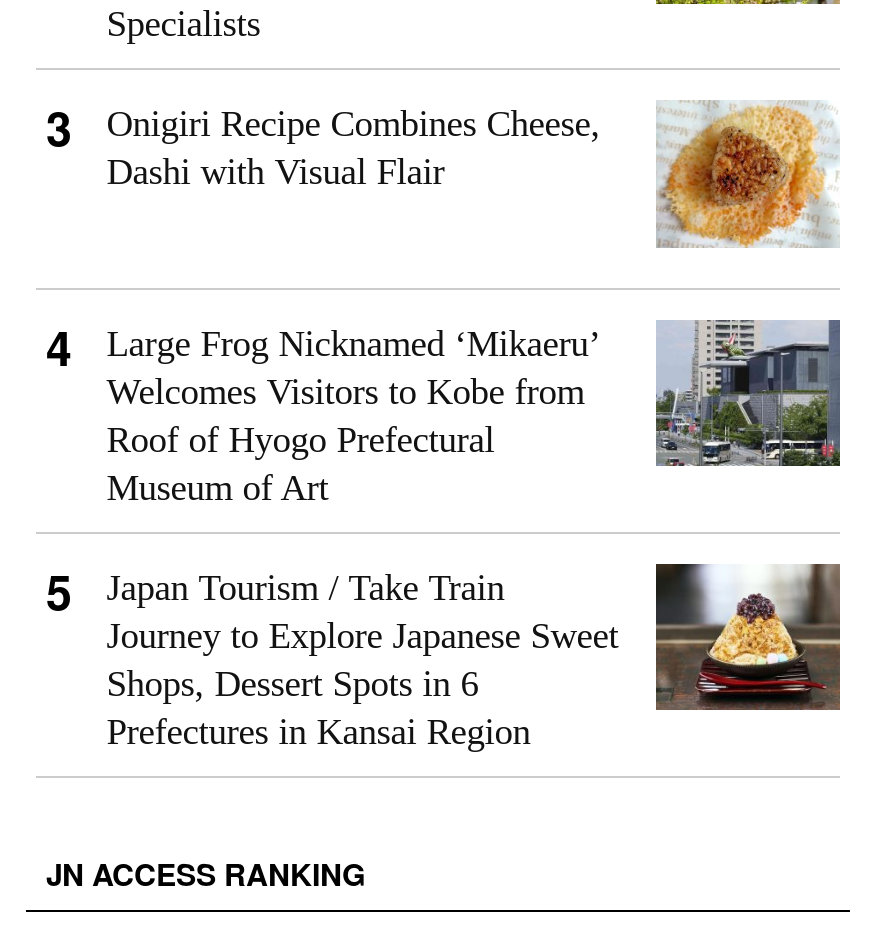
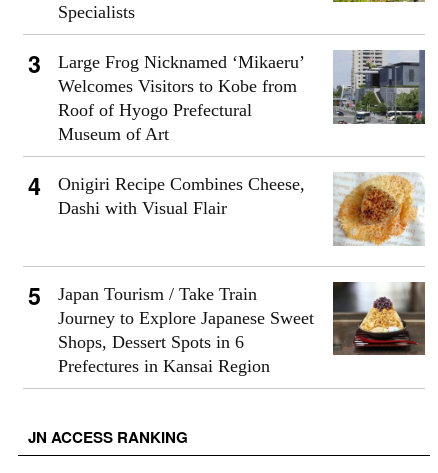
moved [106,100,840,248] -> [58,172,425,246]: [image] | Onigiri Recipe Combines Cheese, | Dashi with Visual Flair
moved [106,316,842,507] -> [58,49,426,144]: [image] | Large Frog Nicknamed ‘Mikaeru’ | Welcomes Visitors to Kobe from | Roof of Hyogo Prefectural | Museum of Art

